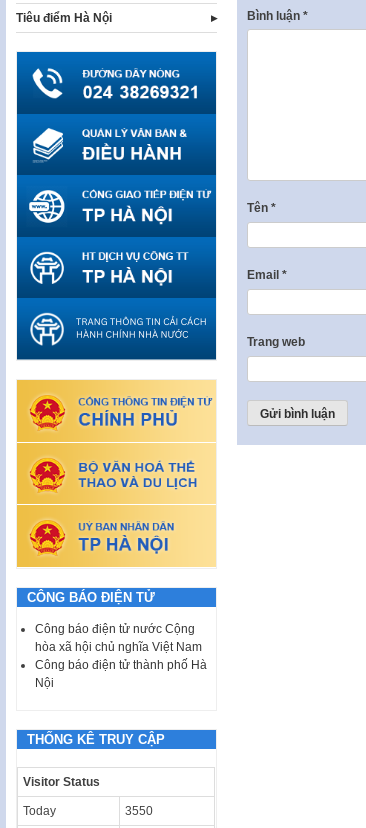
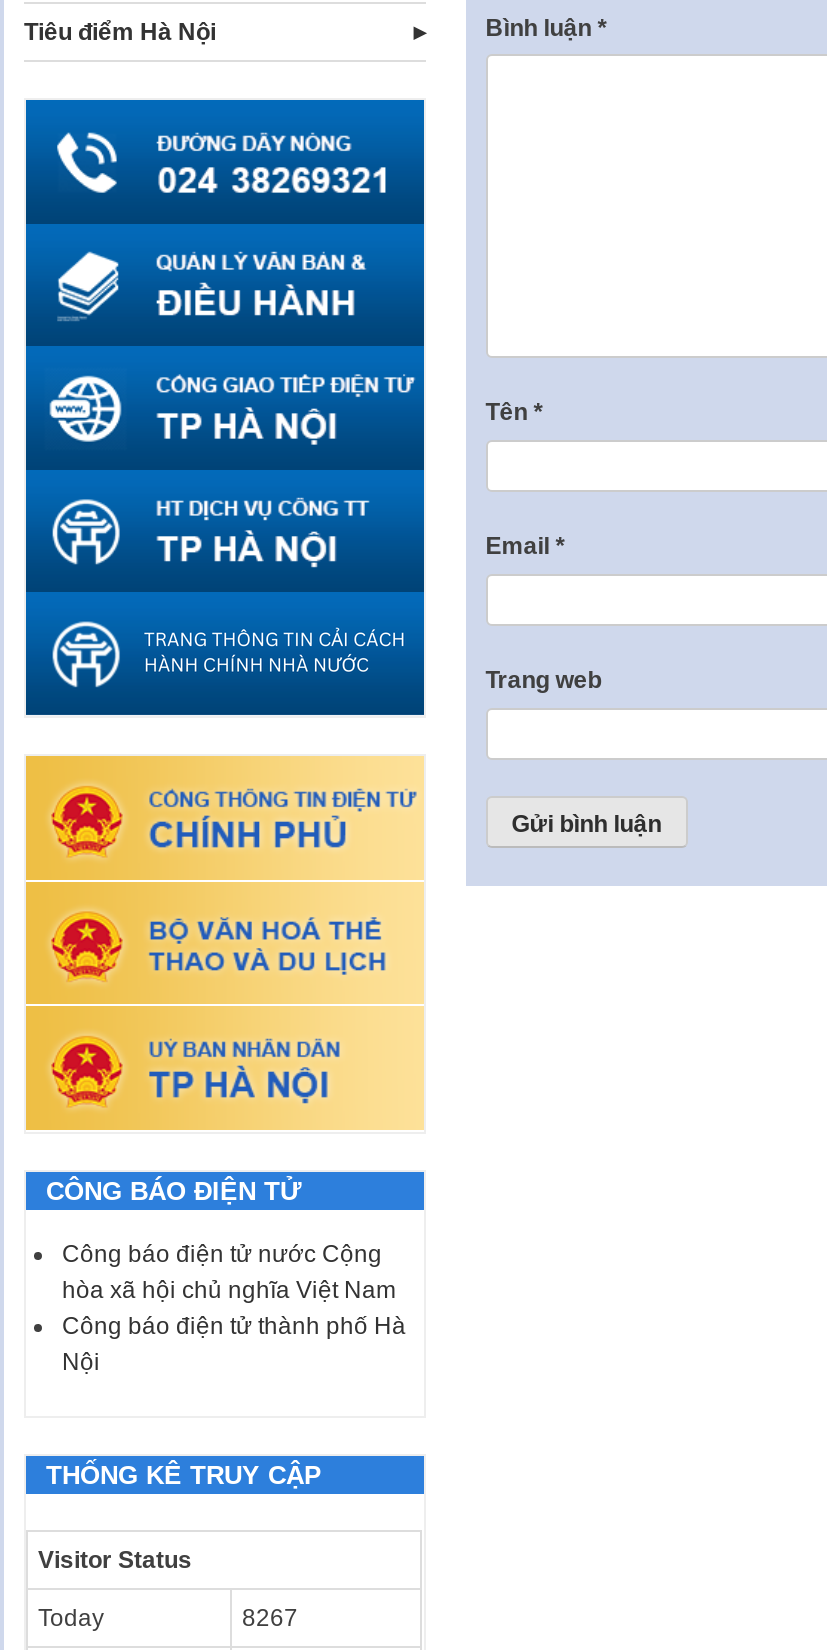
[125,804,153,818] 3550 -> [242,1604,298,1632] 8267

